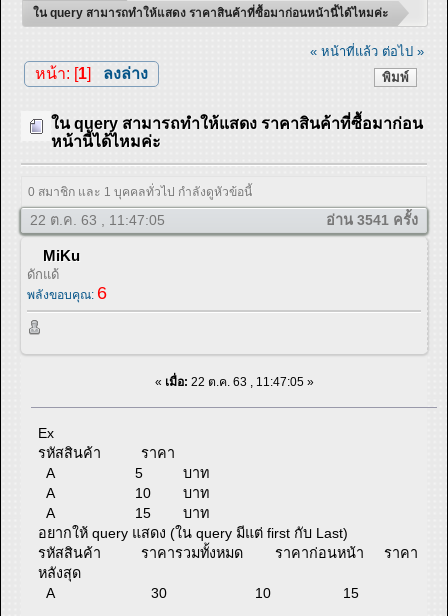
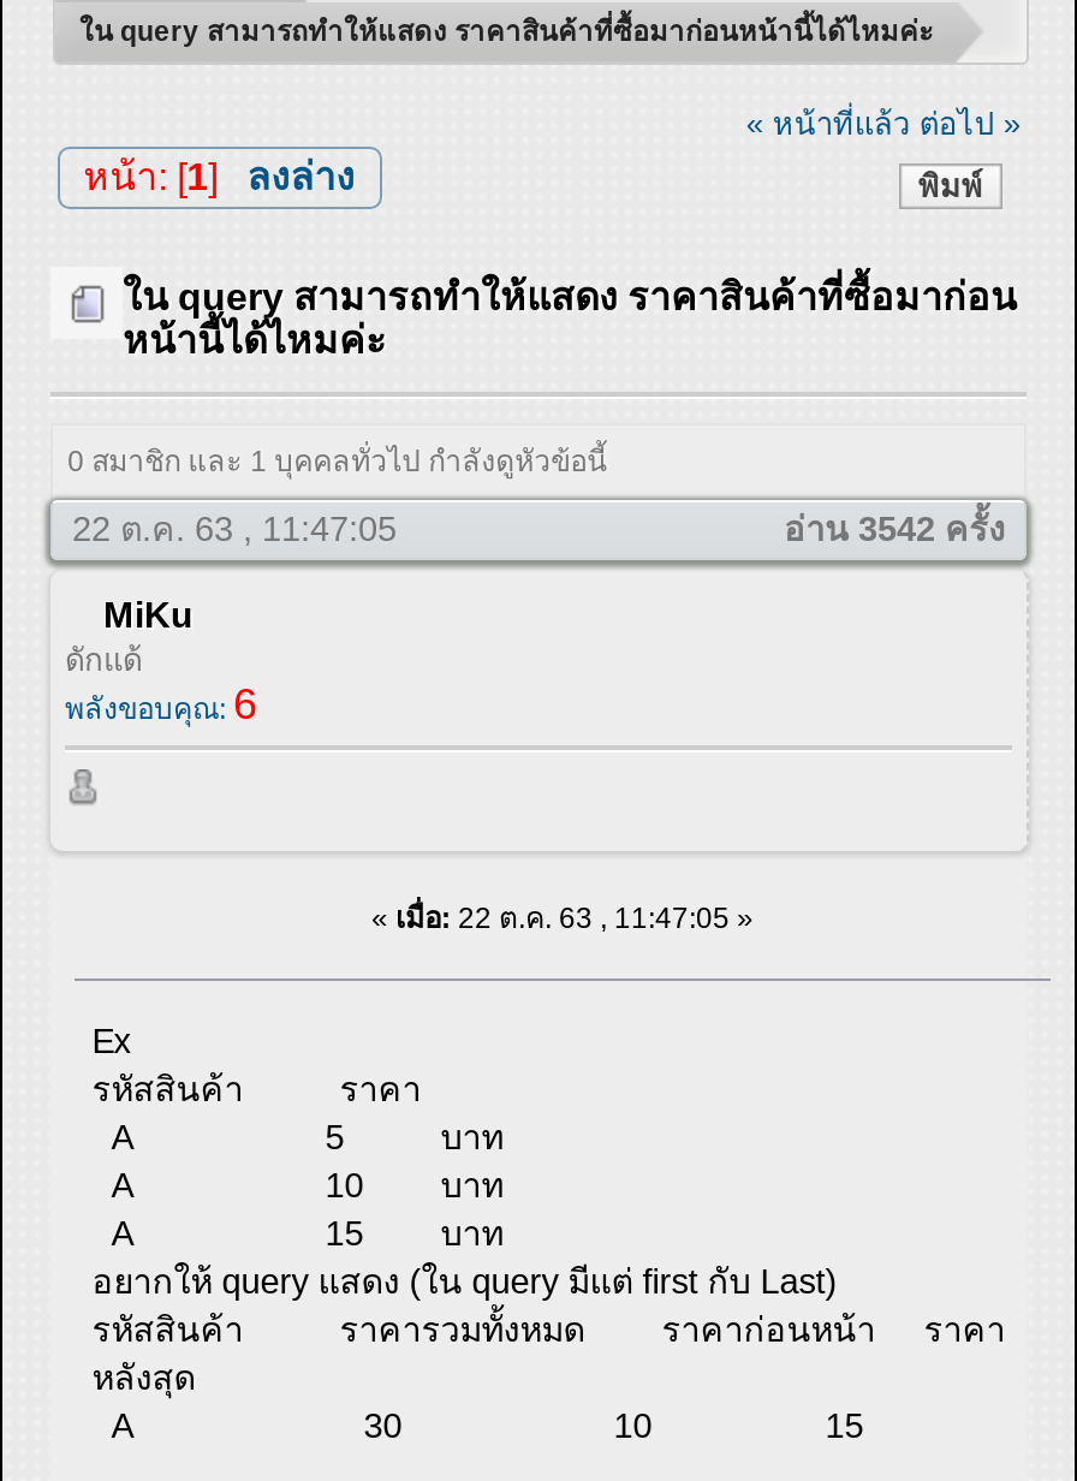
[326,212,418,228] อ่าน 3541 ครั้ง -> [784,511,1005,549] อ่าน 3542 ครั้ง

